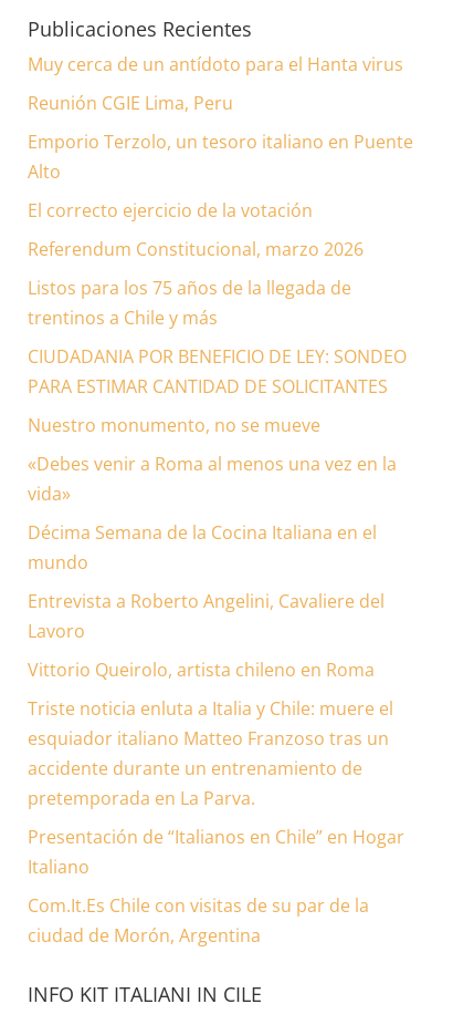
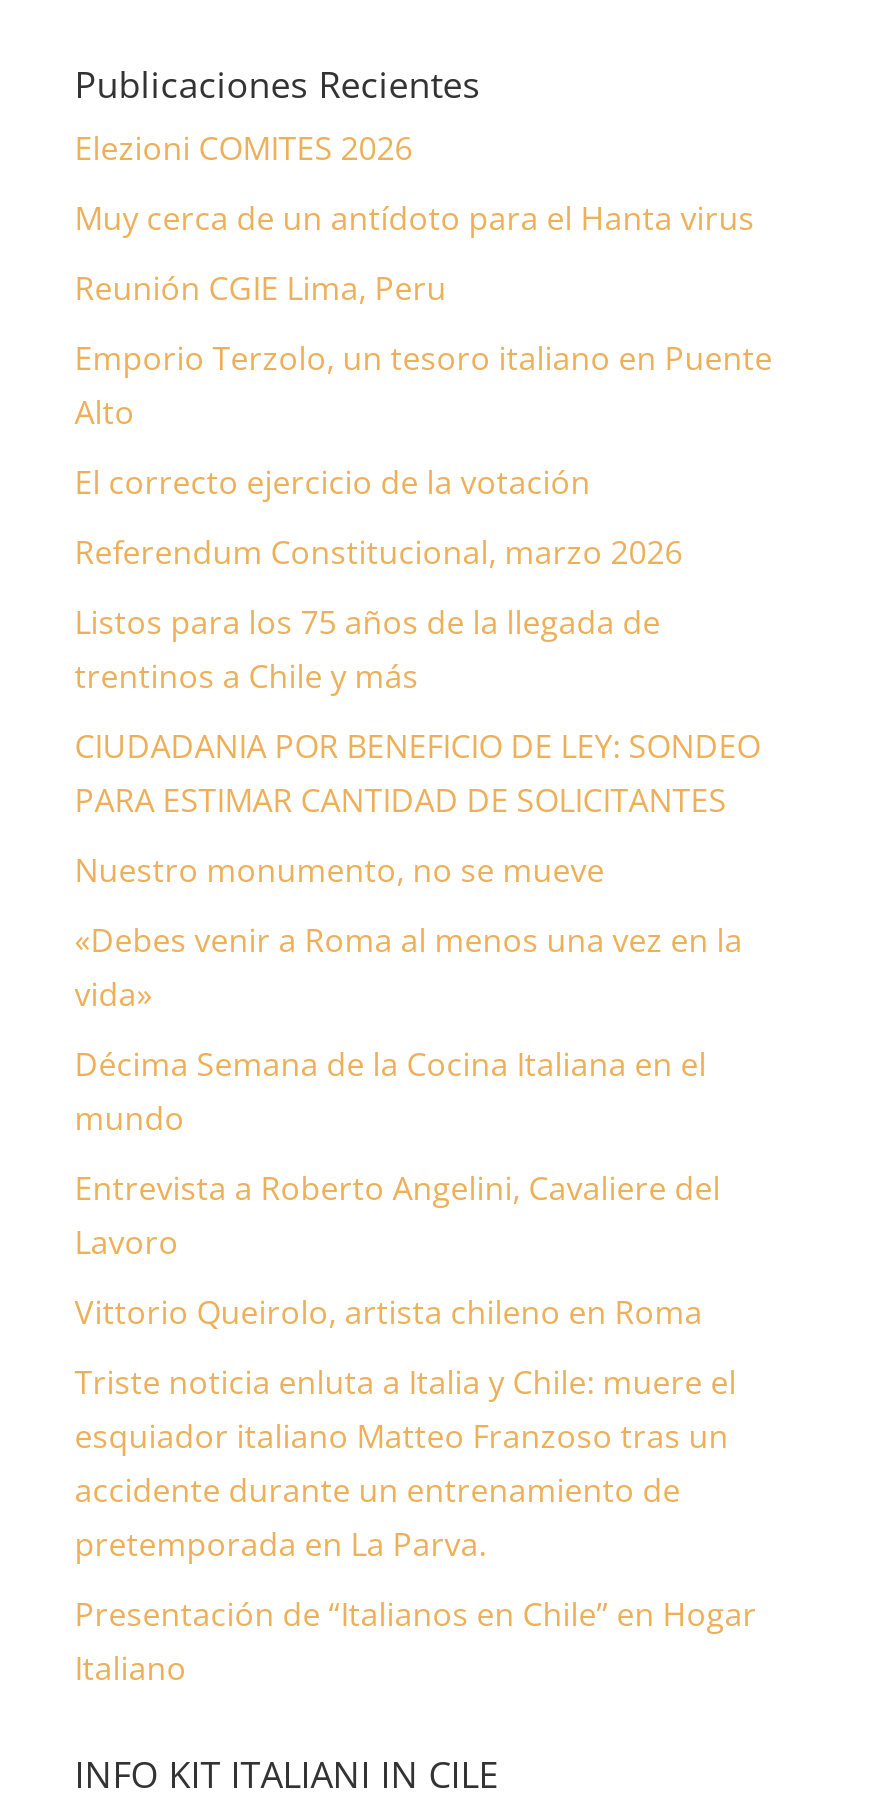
none -> [75,125,413,169] Elezioni COMITES 2026
moved [27,52,413,878] -> [75,195,773,1689]: Muy cerca de un antídoto para el Hanta virus | Reunión CGIE Lima, Peru | Emporio Terzolo, un tesoro italiano en Puente | ... | Presentación de “Italianos en Chile” en Hogar | Italiano
[27,893,369,947] Com.It.Es Chile con visitas de su par de la | ciudad de Morón, Argentina -> none

